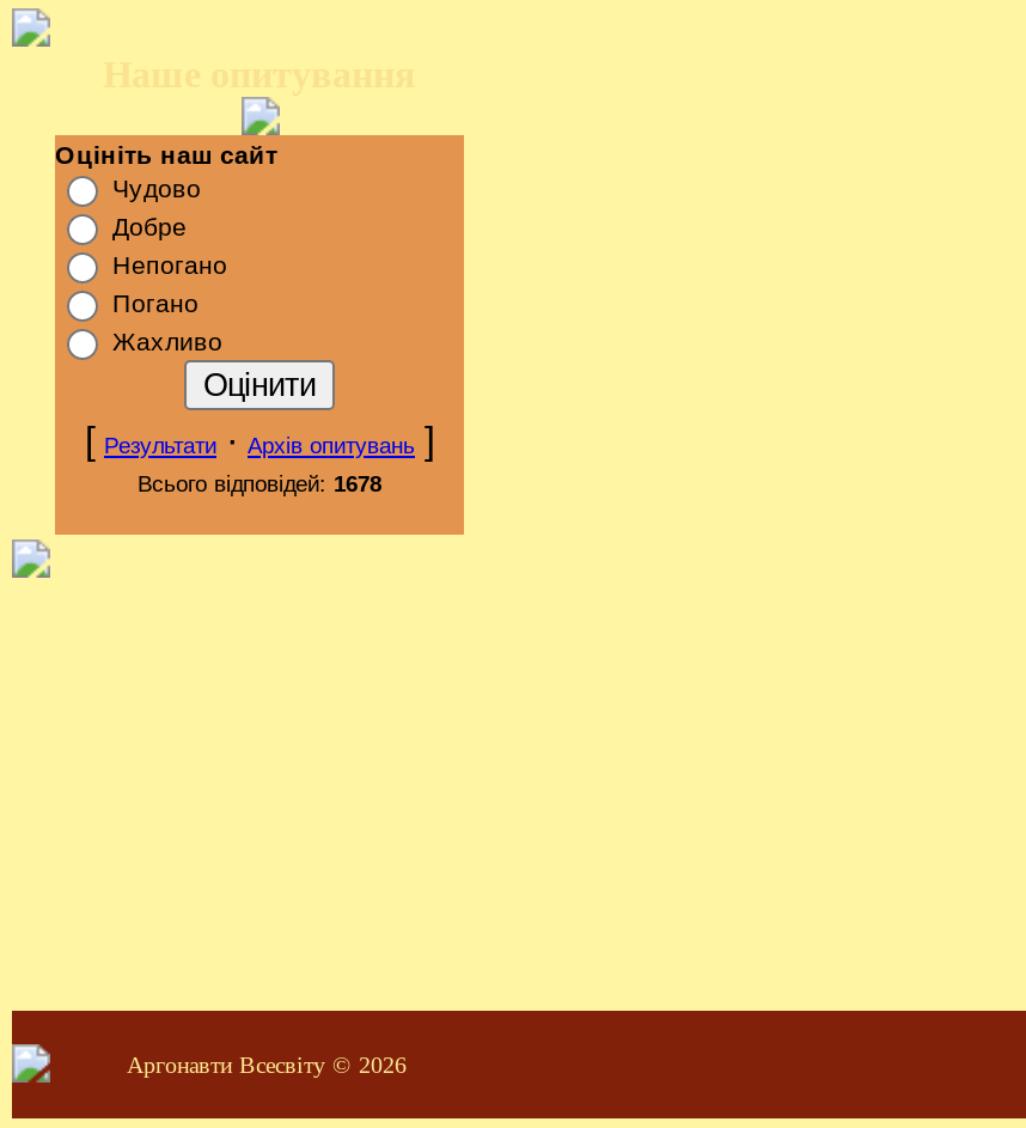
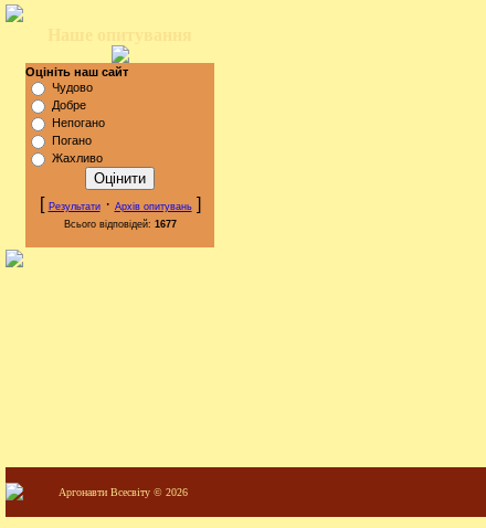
[138,472,381,496] Всього відповідей: 1678 -> [64,219,176,230] Всього відповідей: 1677

